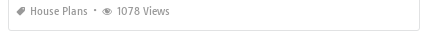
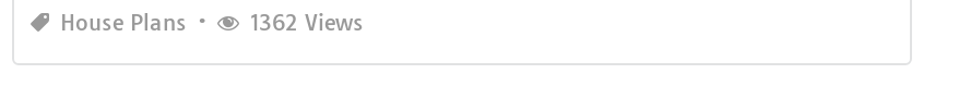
[117,5,170,18] 1078 Views -> [250,10,364,38] 1362 Views

